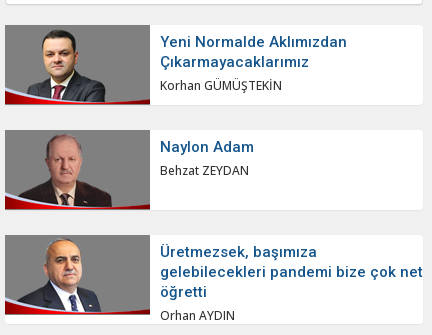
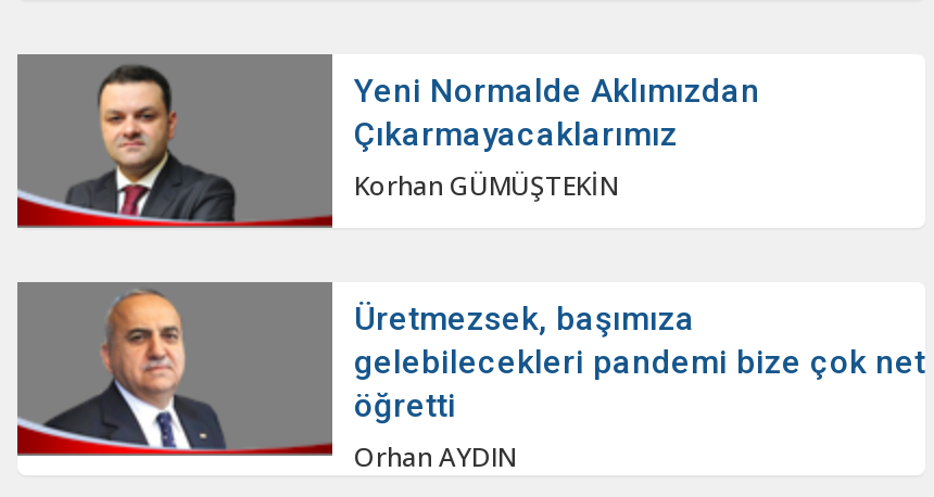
[32,136,112,208] [image] -> none
[160,138,254,179] Naylon Adam | Behzat ZEYDAN -> none

